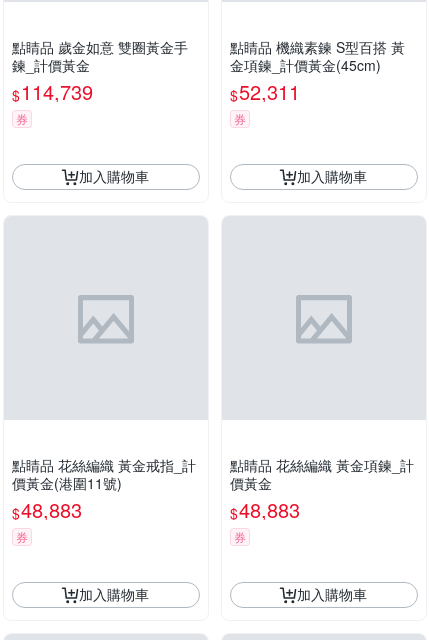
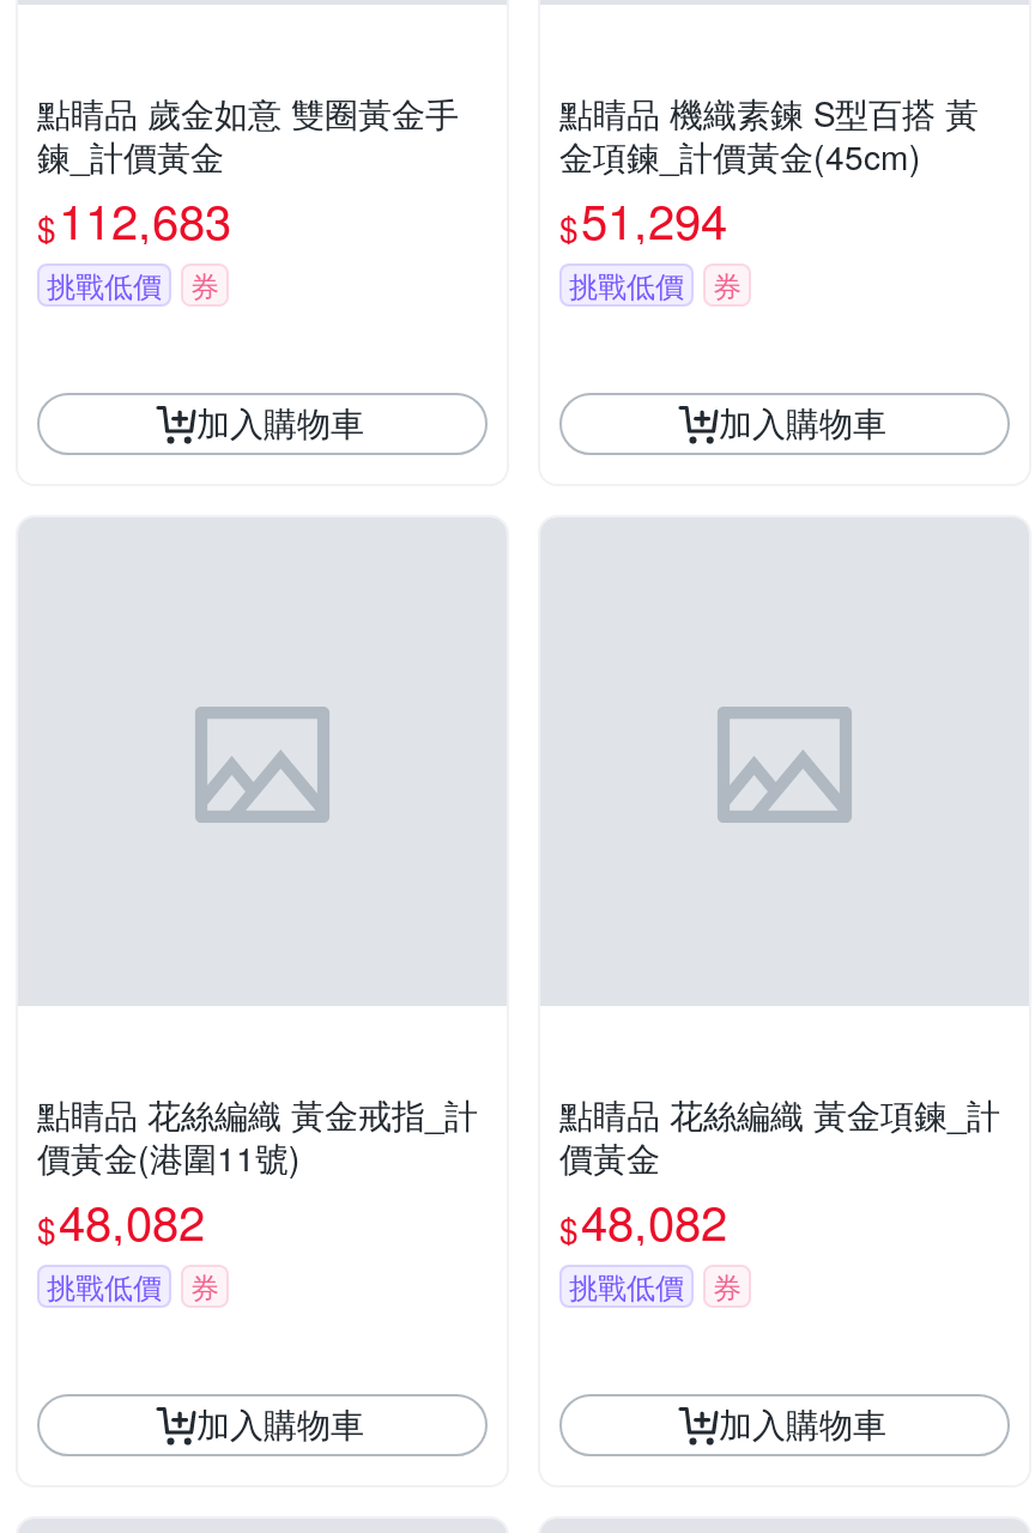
[12,77,93,106] $114,739 -> [37,184,231,304] $112,683 | 挑戰低價
[230,77,300,106] $52,311 -> [559,184,727,304] $51,294 | 挑戰低價
[12,495,82,524] $48,883 -> [37,1185,205,1305] $48,082 | 挑戰低價
[230,495,300,524] $48,883 -> [559,1185,727,1305] $48,082 | 挑戰低價

